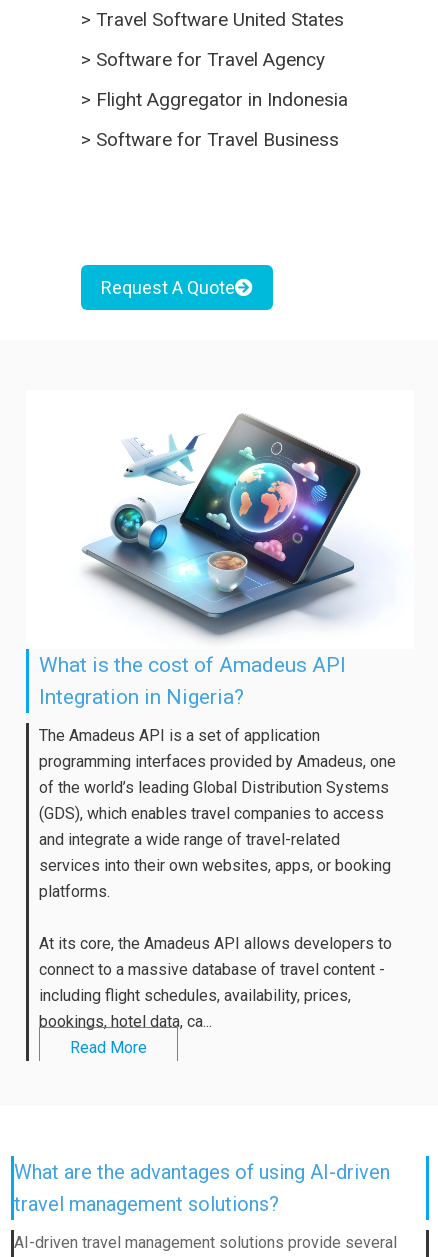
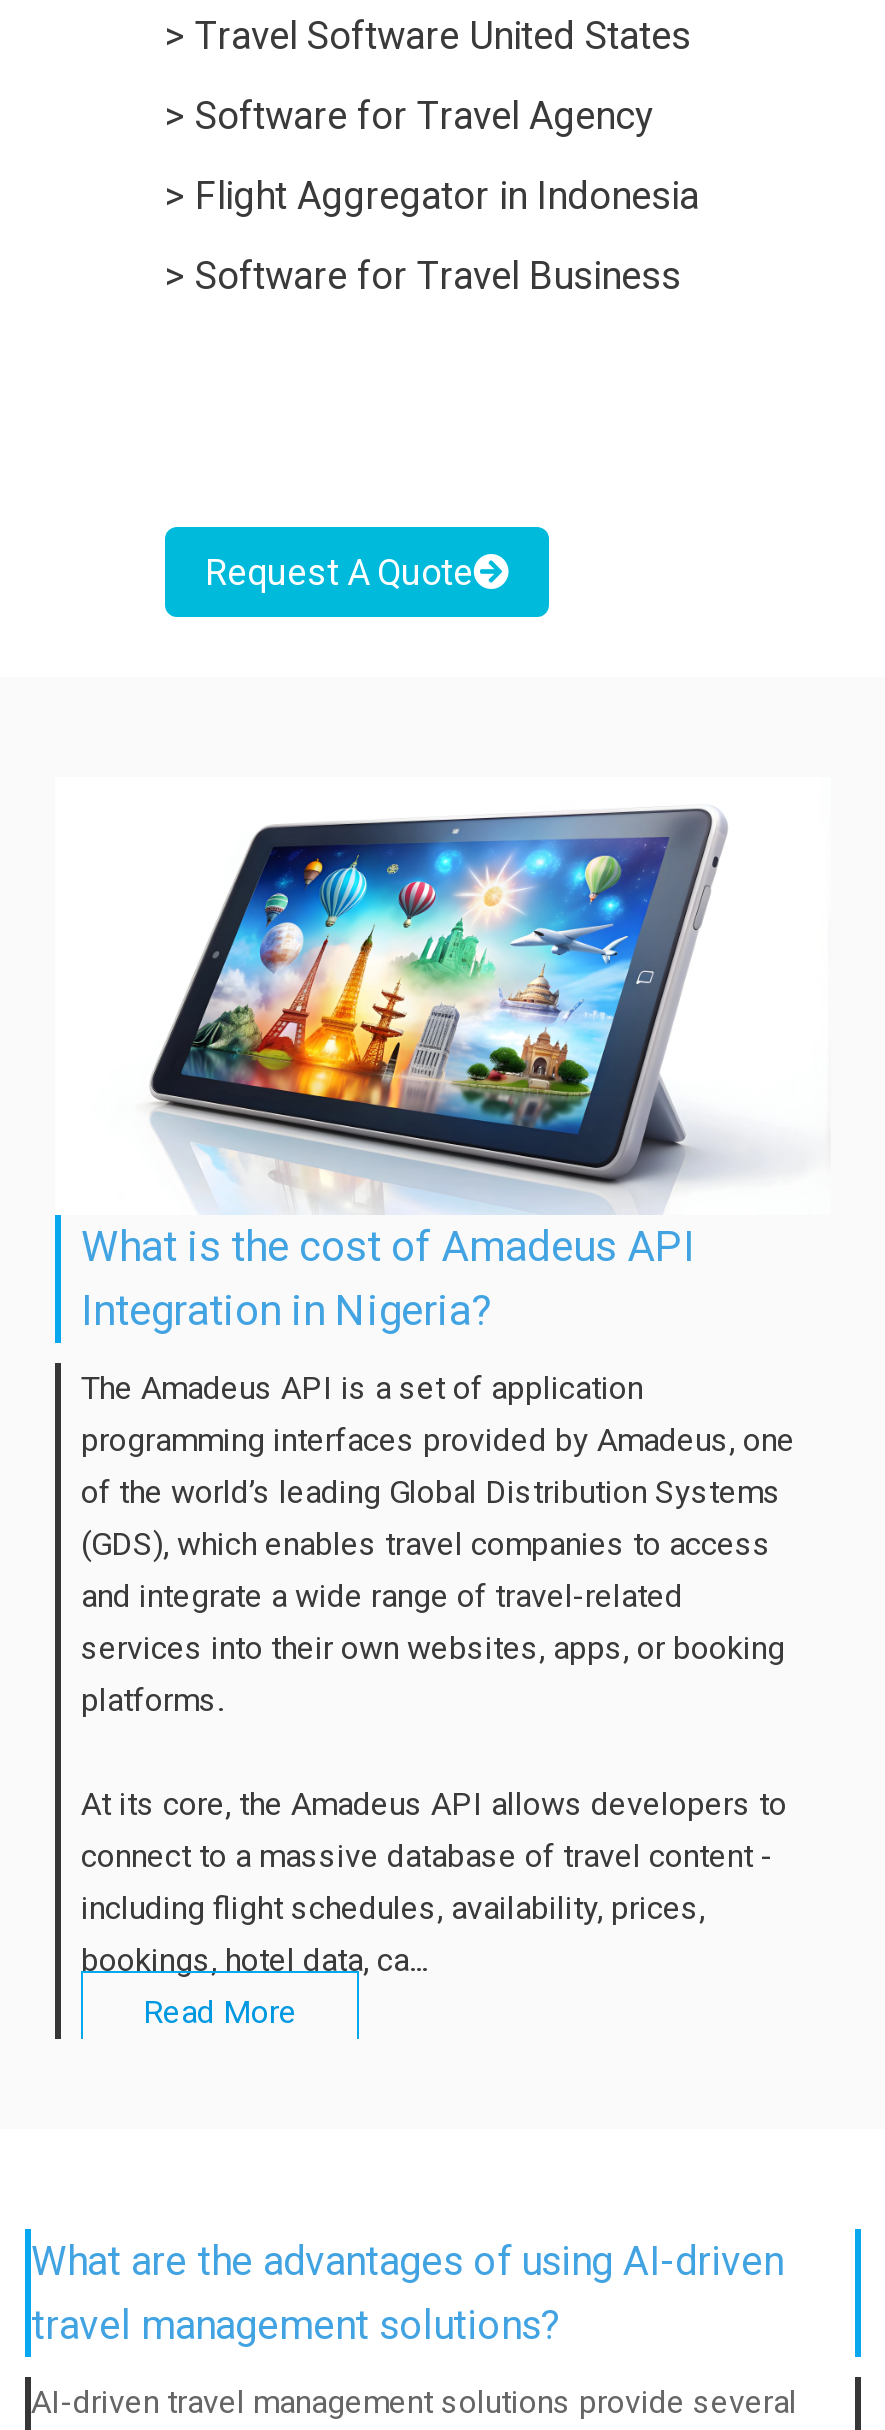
[79,413,361,636] [image] -> [149,807,729,1215] [image]

